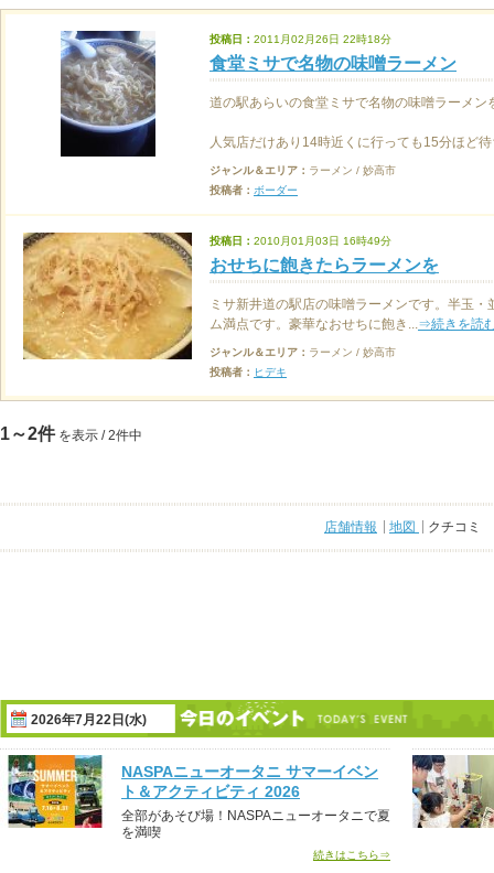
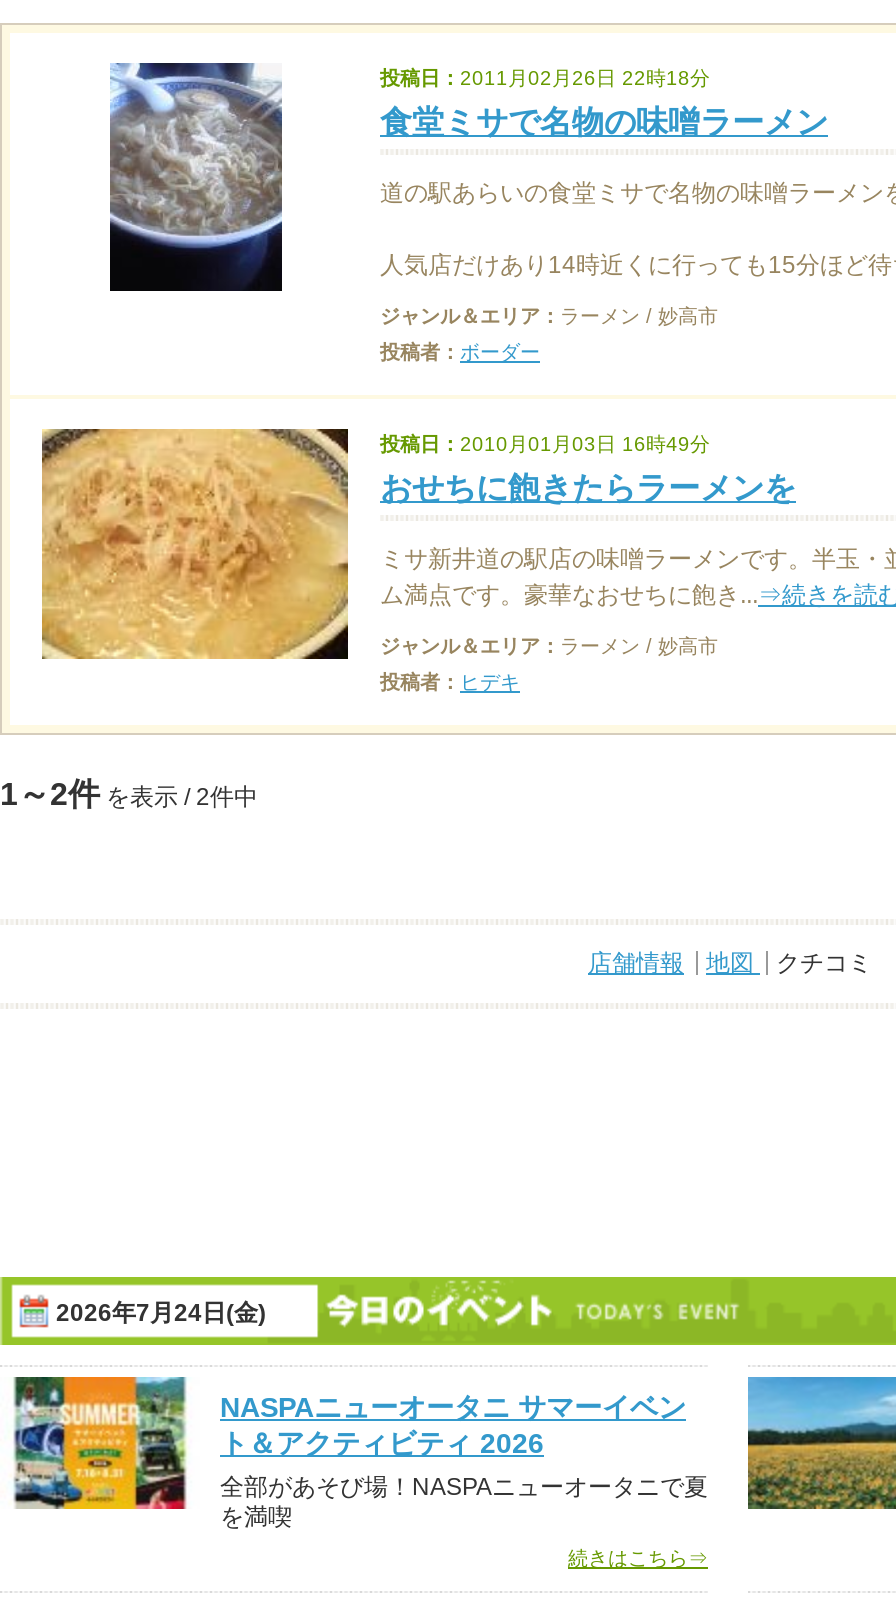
[31,712,147,727] 2026年7月22日(水) -> [56,1299,266,1327] 2026年7月24日(金)
[411,754,491,828] [image] -> [746,1375,890,1511] [image]

